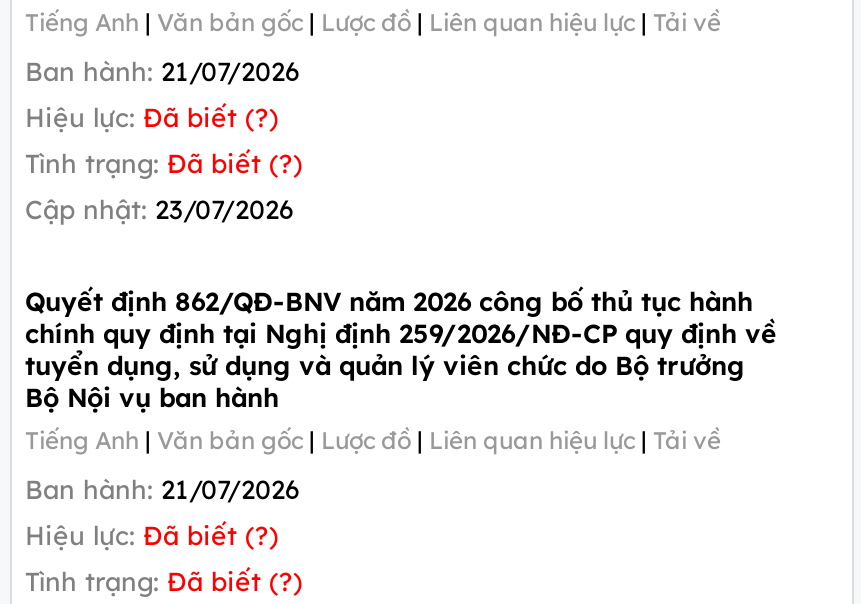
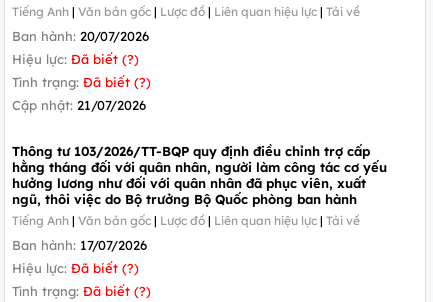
[25,55,299,87] Ban hành: 21/07/2026 -> [11,27,148,43] Ban hành: 20/07/2026
[25,193,293,225] Cập nhật: 23/07/2026 -> [11,96,145,112] Cập nhật: 21/07/2026
[25,285,777,413] Quyết định 862/QĐ-BNV năm 2026 công bố thủ tục hành | chính quy định tại Nghị định 259/2026/NĐ-CP quy định về | tuyển dụng, sử dụng và quản lý viên chức do Bộ trưởng | Bộ Nội vụ ban hành -> [11,143,386,207] Thông tư 103/2026/TT-BQP quy định điều chỉnh trợ cấp | hằng tháng đối với quân nhân, người làm công tác cơ yếu | hưởng lương như đối với quân nhân đã phục viên, xuất | ngũ, thôi việc do Bộ trưởng Bộ Quốc phòng ban hành
[25,473,299,505] Ban hành: 21/07/2026 -> [11,237,146,253] Ban hành: 17/07/2026

